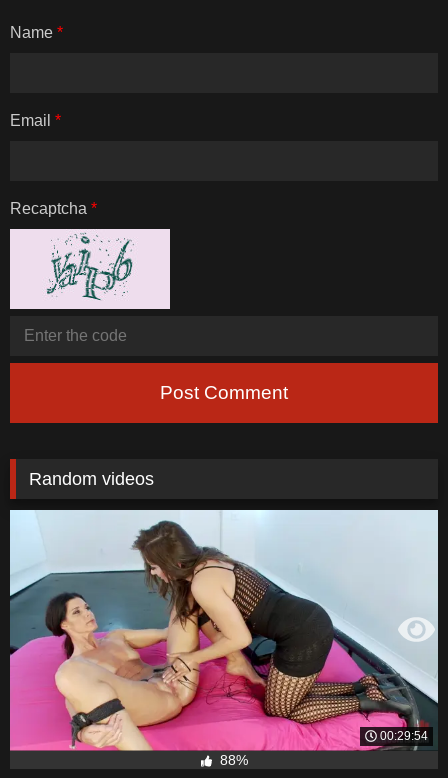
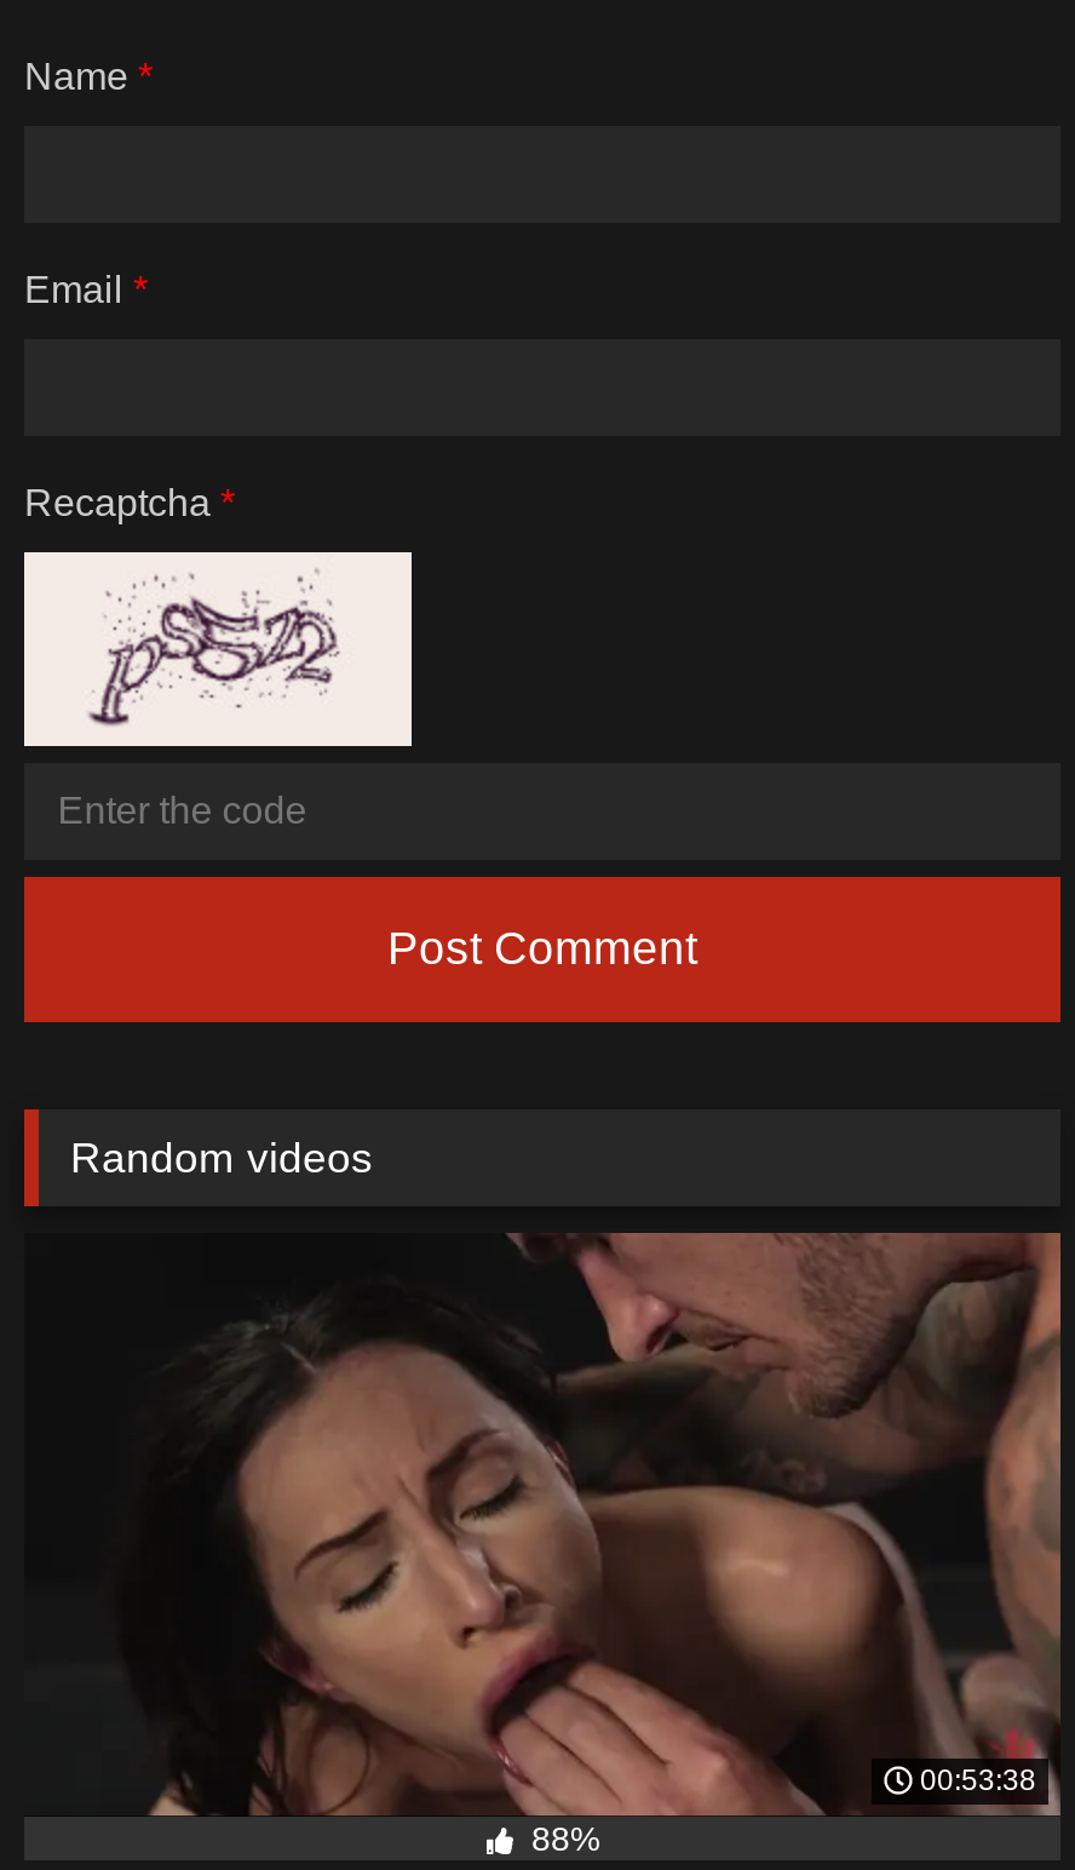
[37,232,139,301] [image] -> [87,564,339,727] [image]
[9,509,439,752] [image] | 00:29:54 -> [24,1233,1063,1817] [image] | 00:53:38

